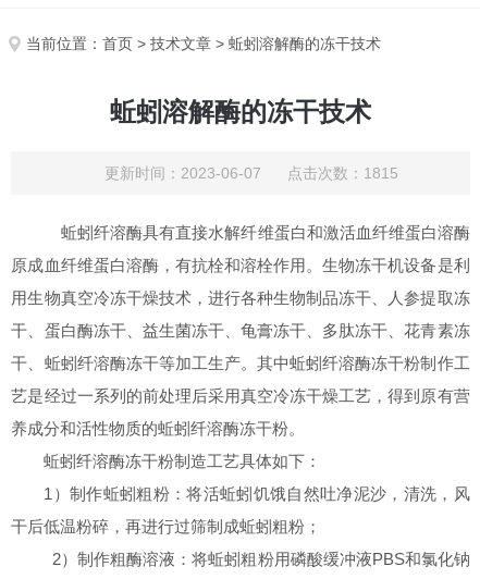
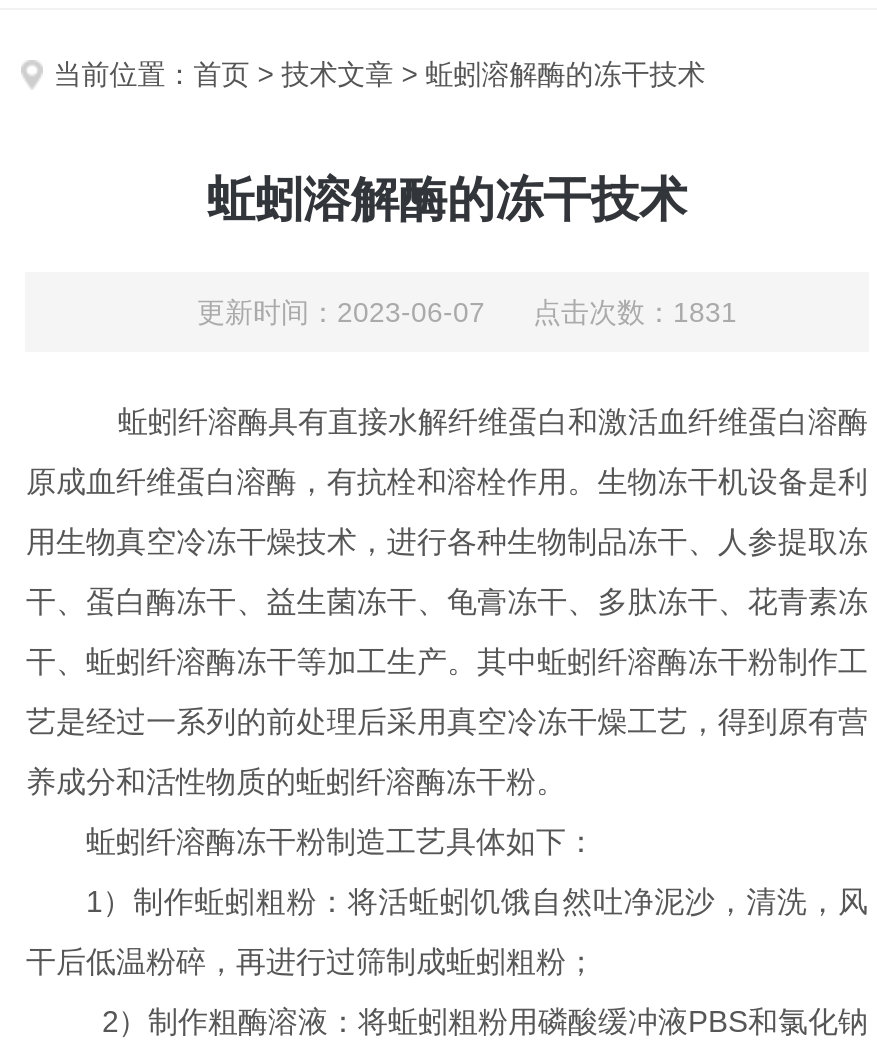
[104,164,398,182] 更新时间：2023-06-07 点击次数：1815 -> [197,296,737,328] 更新时间：2023-06-07 点击次数：1831

